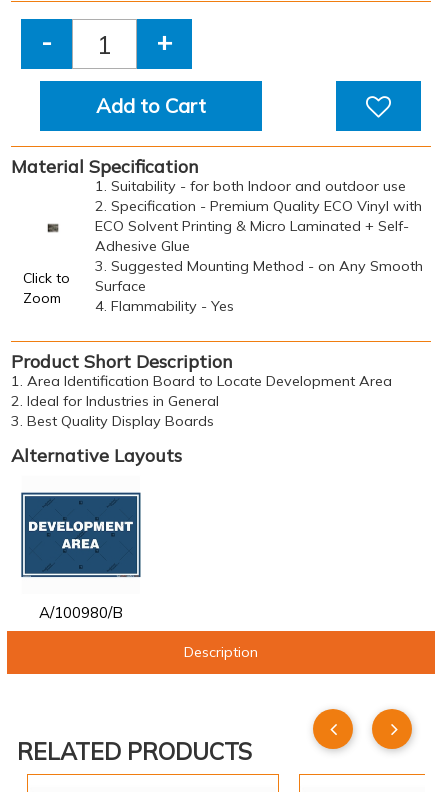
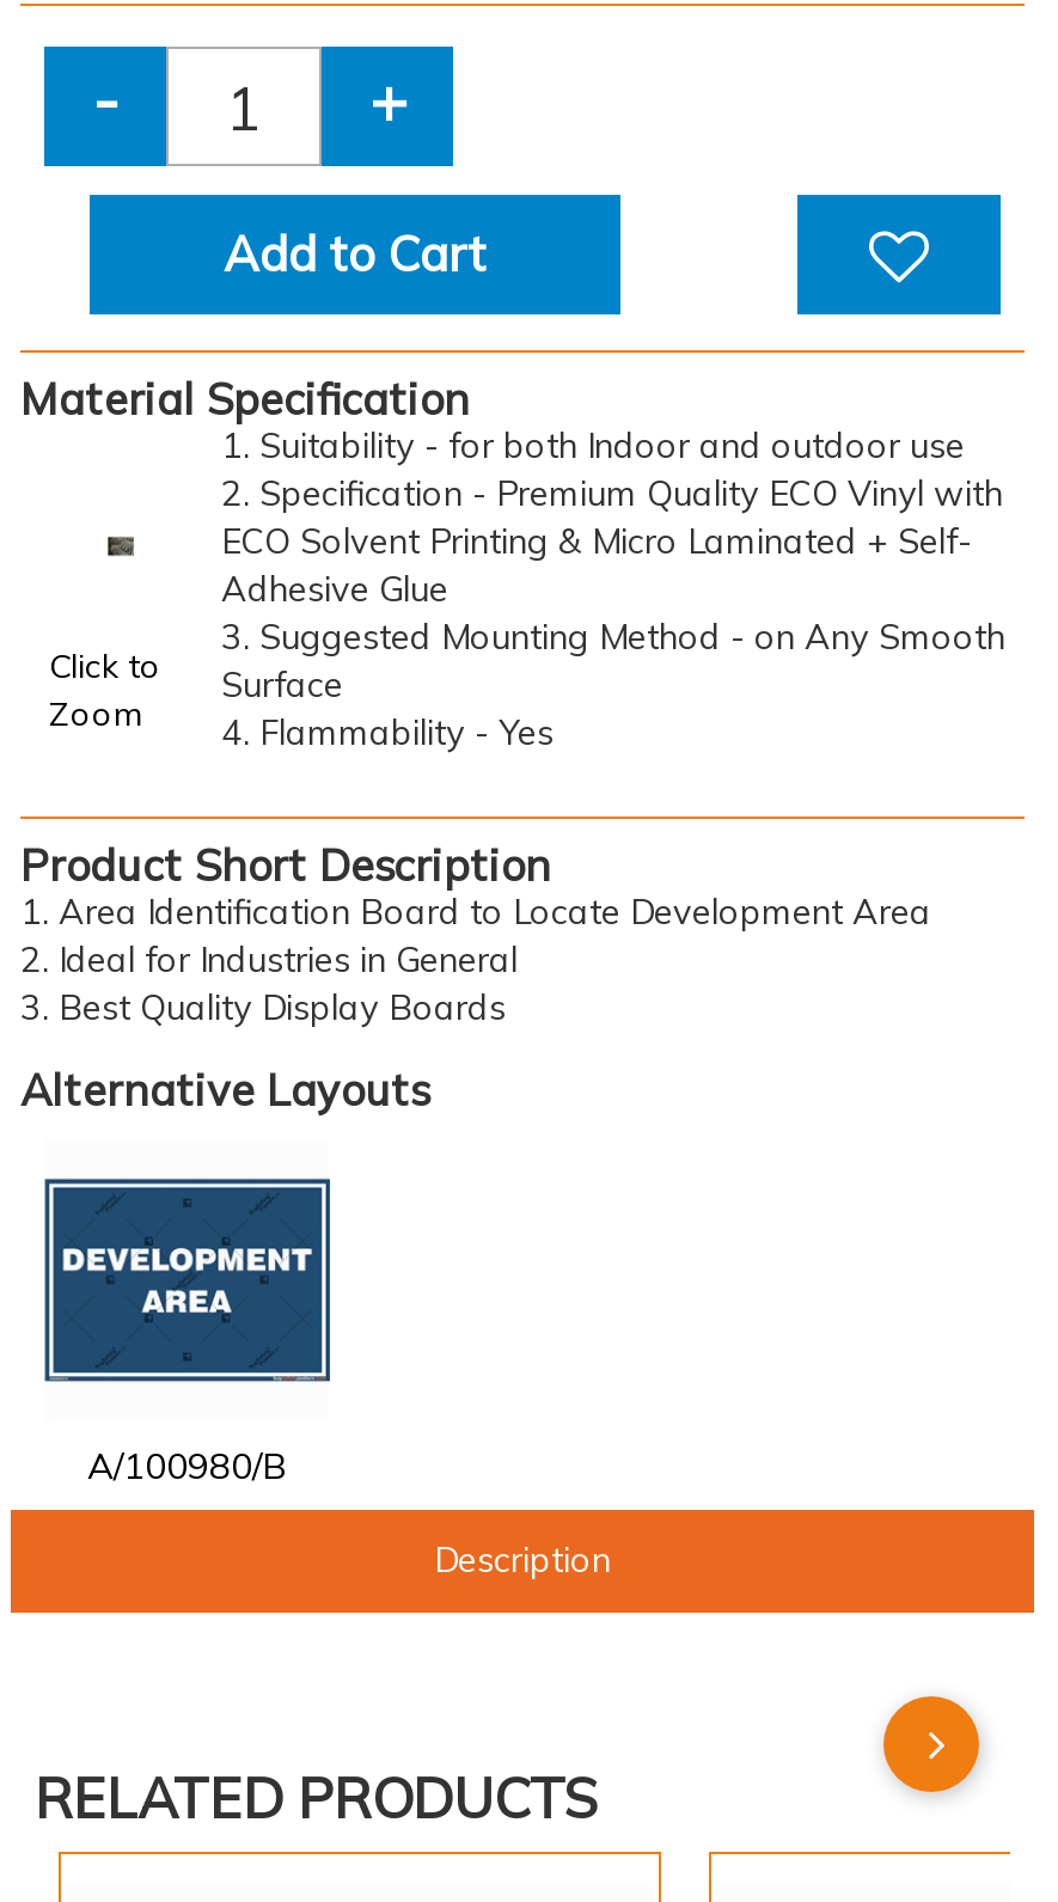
[312,708,355,751] [image] -> none

